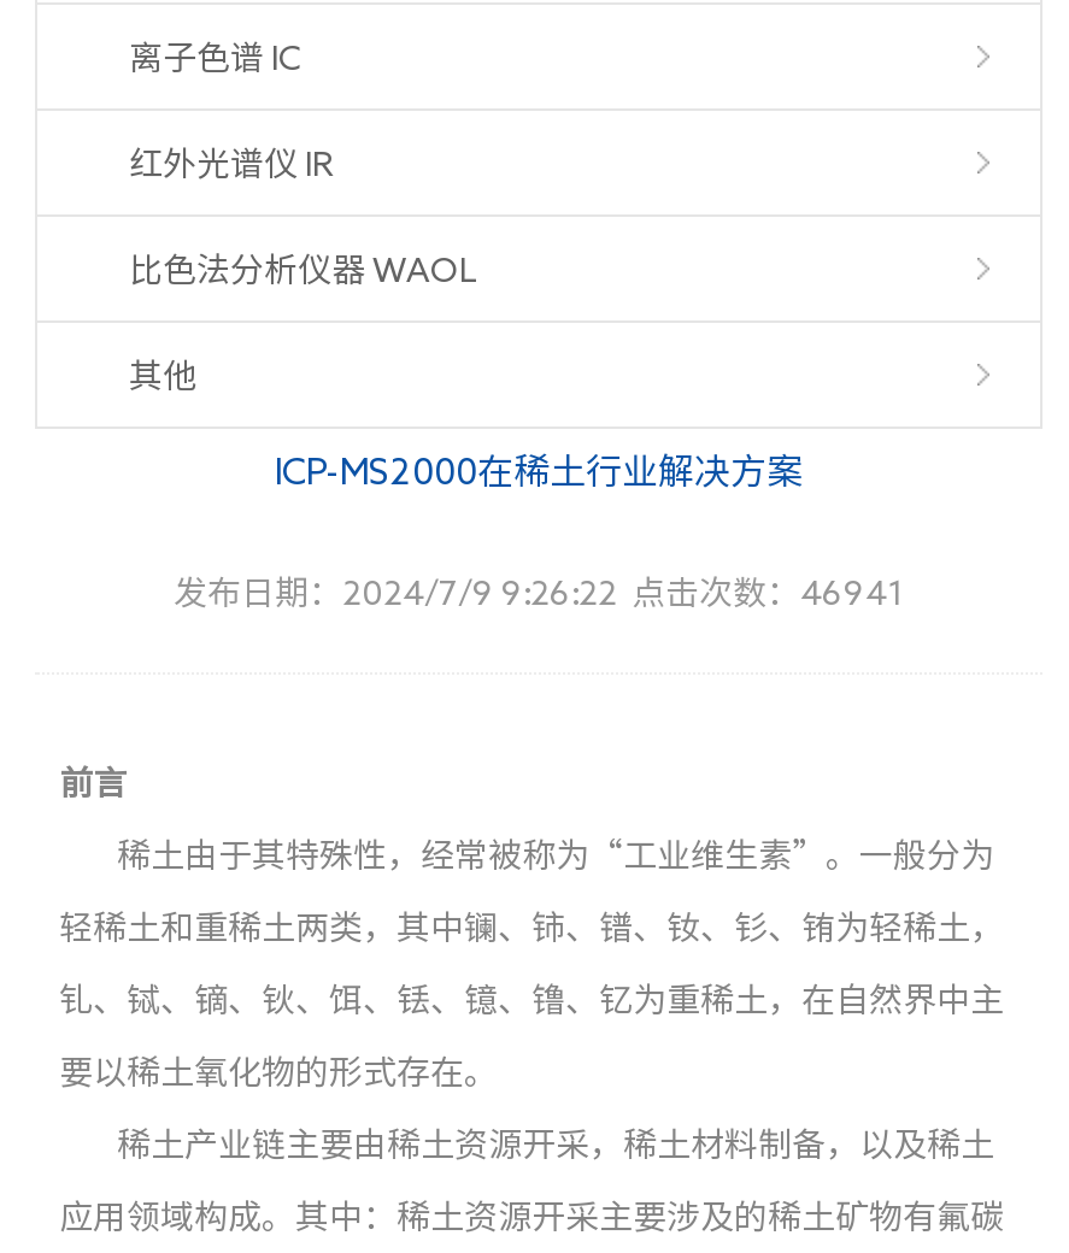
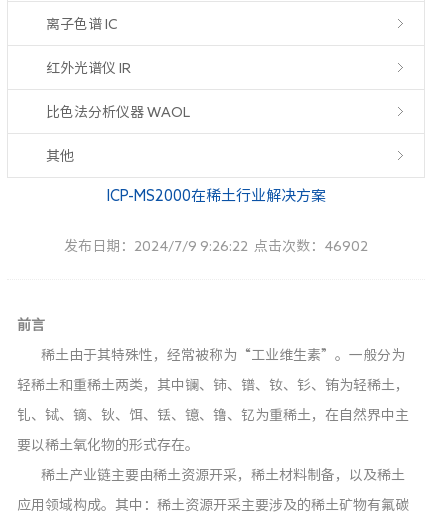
[174,575,904,609] 发布日期：2024/7/9 9:26:22 点击次数：46941 -> [64,239,368,253] 发布日期：2024/7/9 9:26:22 点击次数：46902

